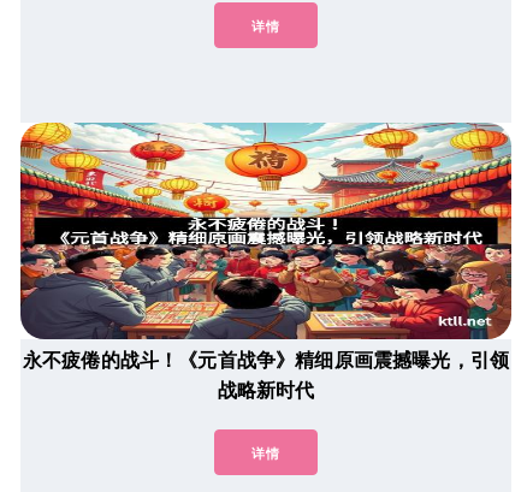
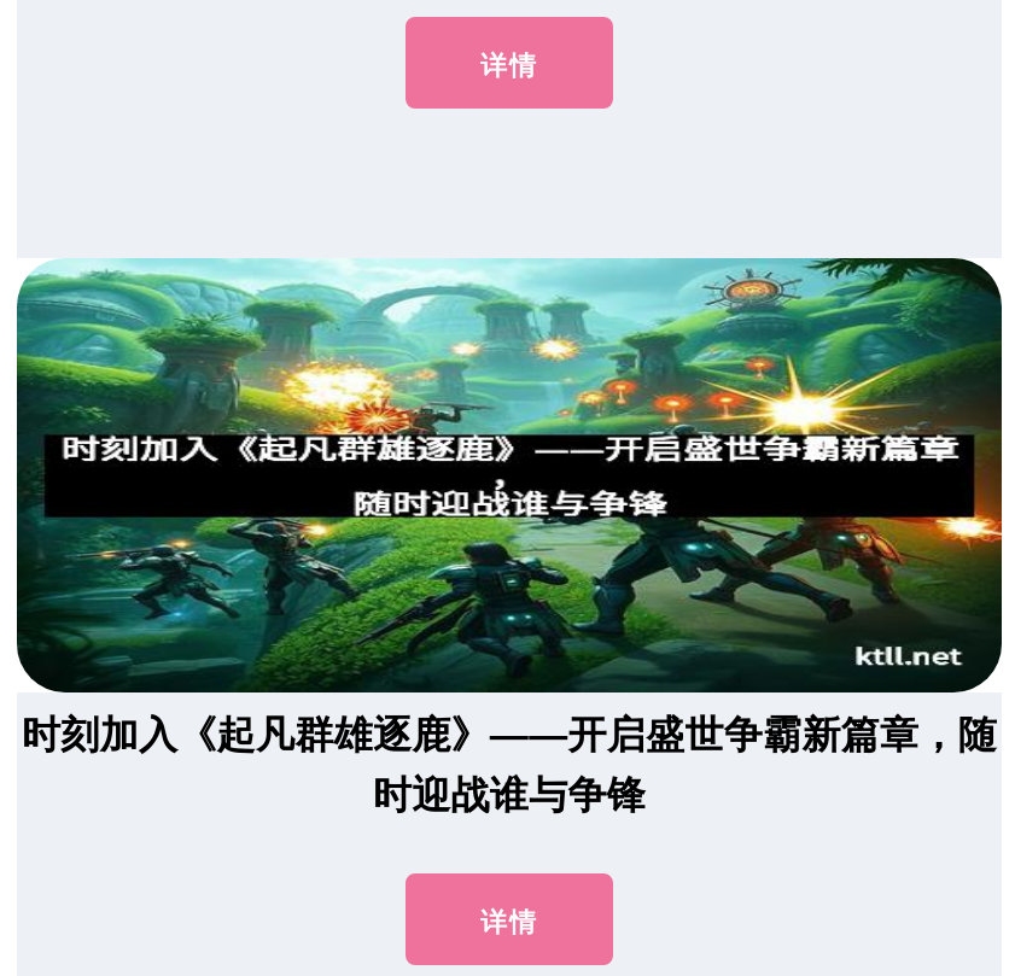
[19,121,513,371] [image] | 永不疲倦的战斗！《元首战争》精细原画震撼曝光，引领 -> [14,256,1004,755] [image] | 时刻加入《起凡群雄逐鹿》——开启盛世争霸新篇章，随
[217,380,315,401] 战略新时代 -> [373,775,646,816] 时迎战谁与争锋

